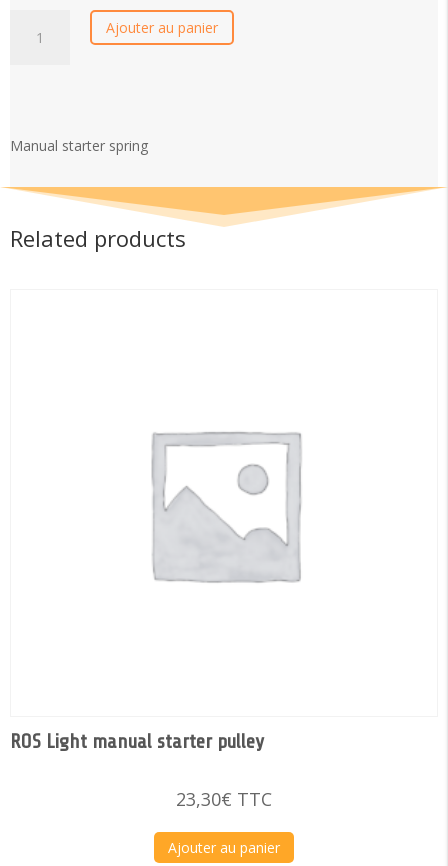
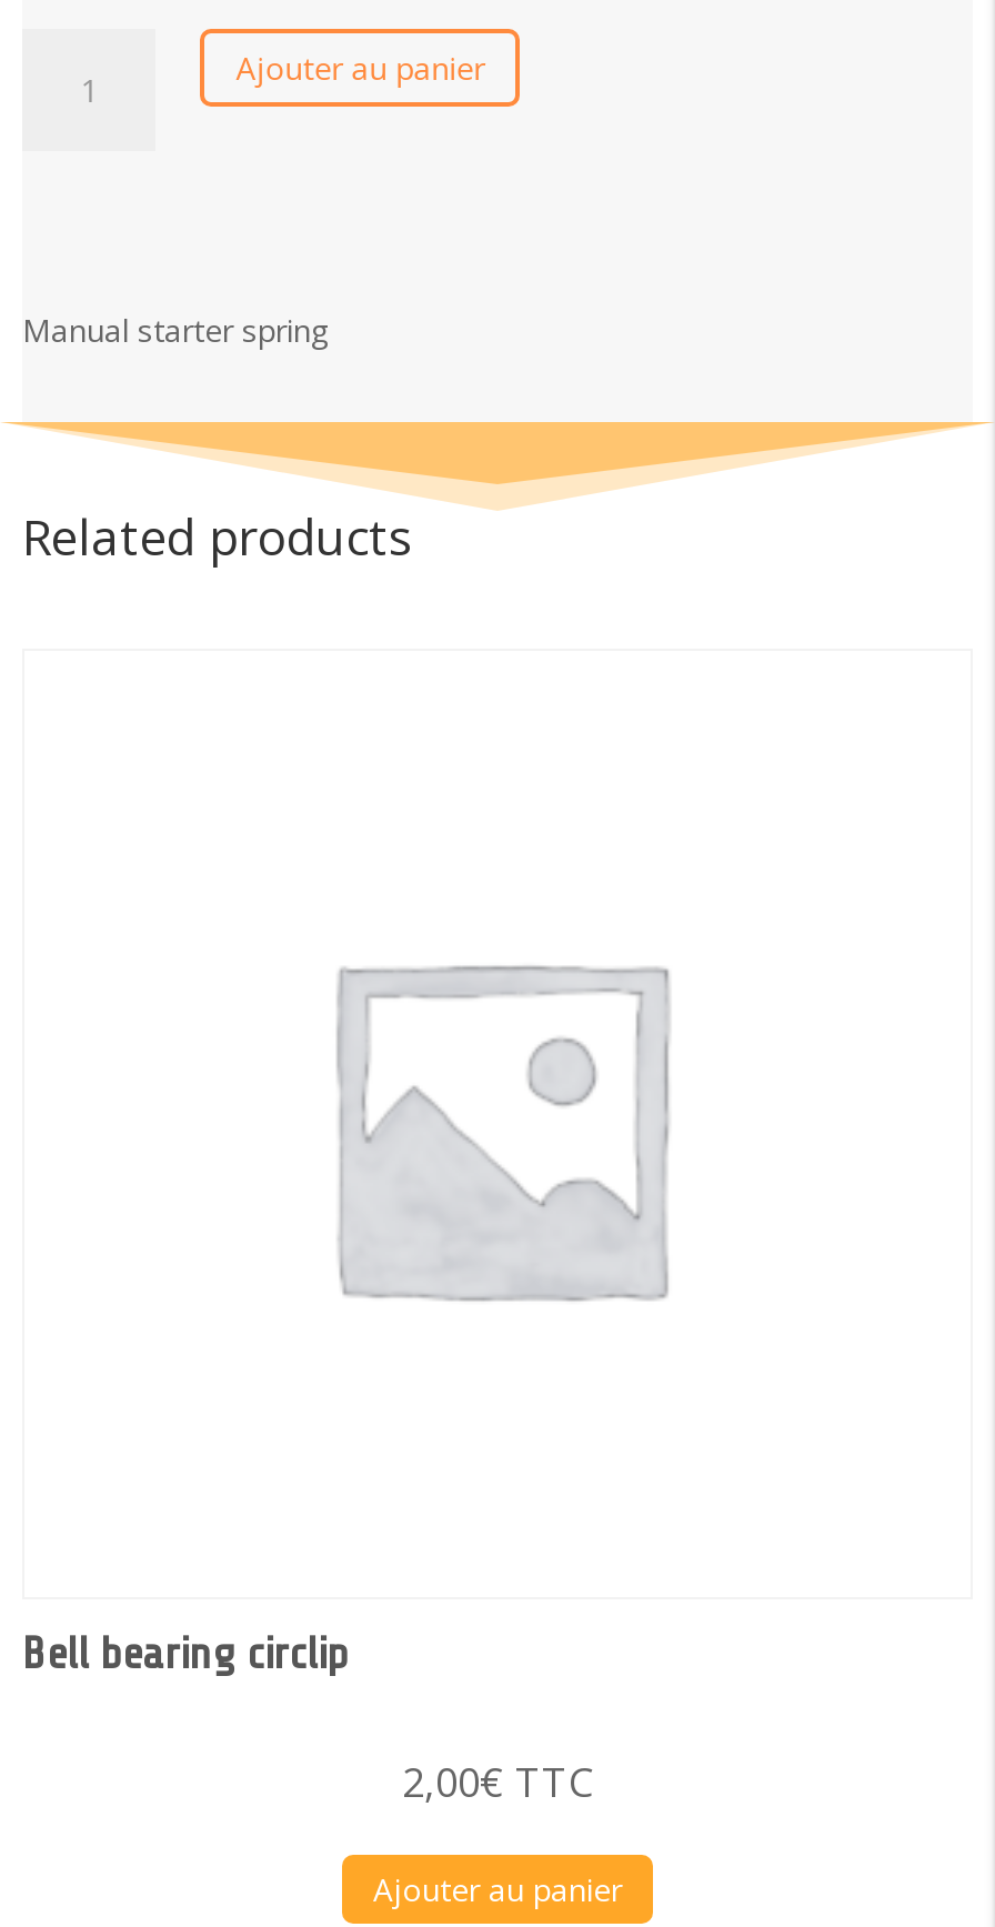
[10,730,264,753] ROS Light manual starter pulley -> [22,1628,349,1679] Bell bearing circlip
[176,787,272,811] 23,30€ TTC -> [402,1755,593,1808] 2,00€ TTC

